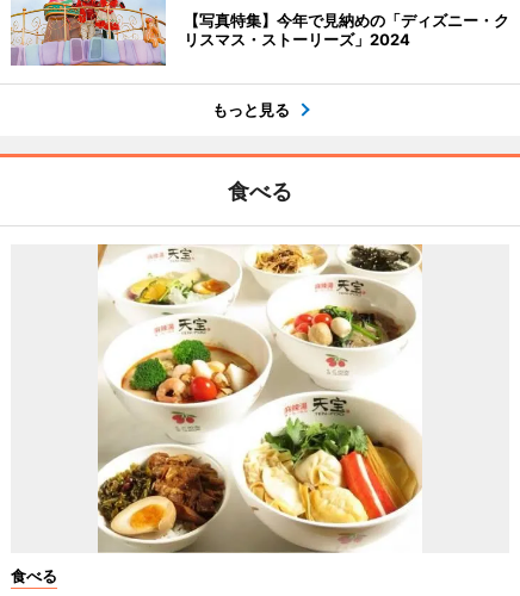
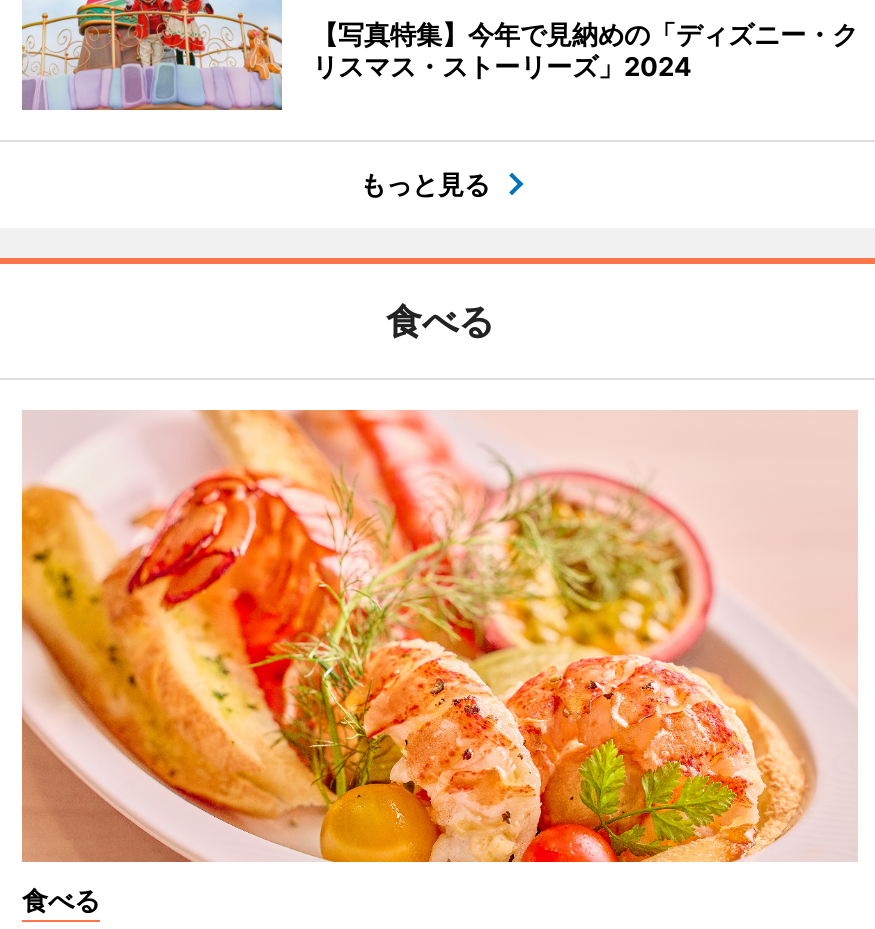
[11,243,507,554] [image] -> [20,408,856,866] [image]

